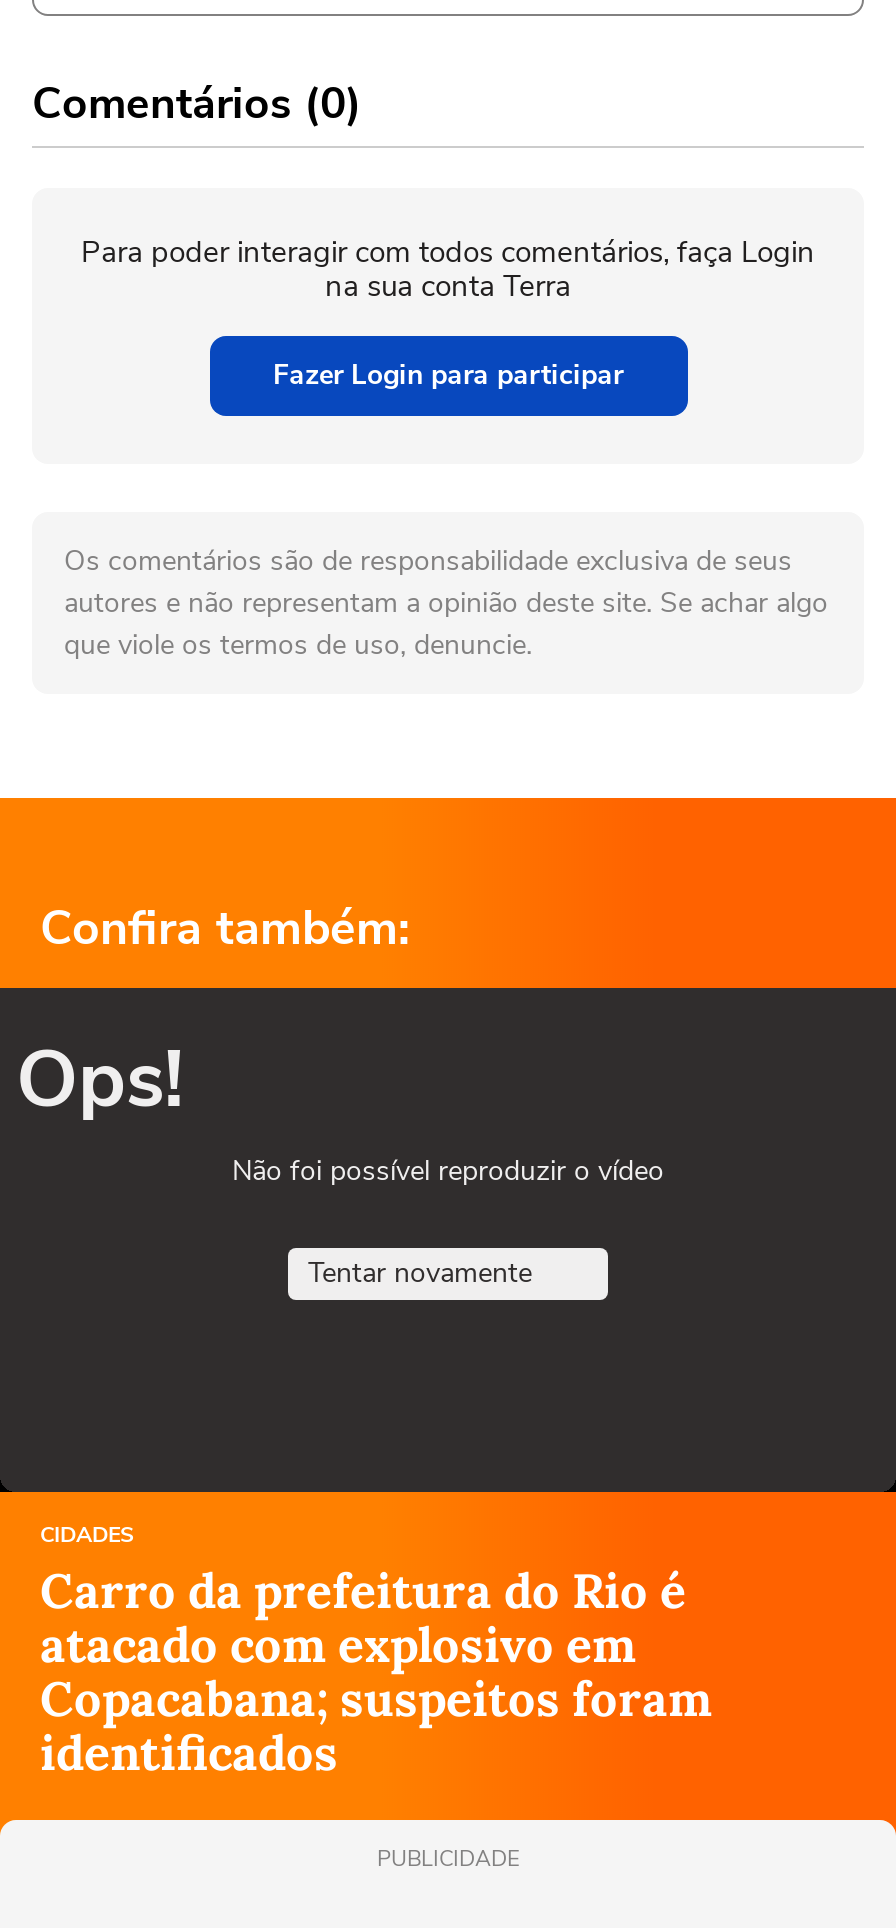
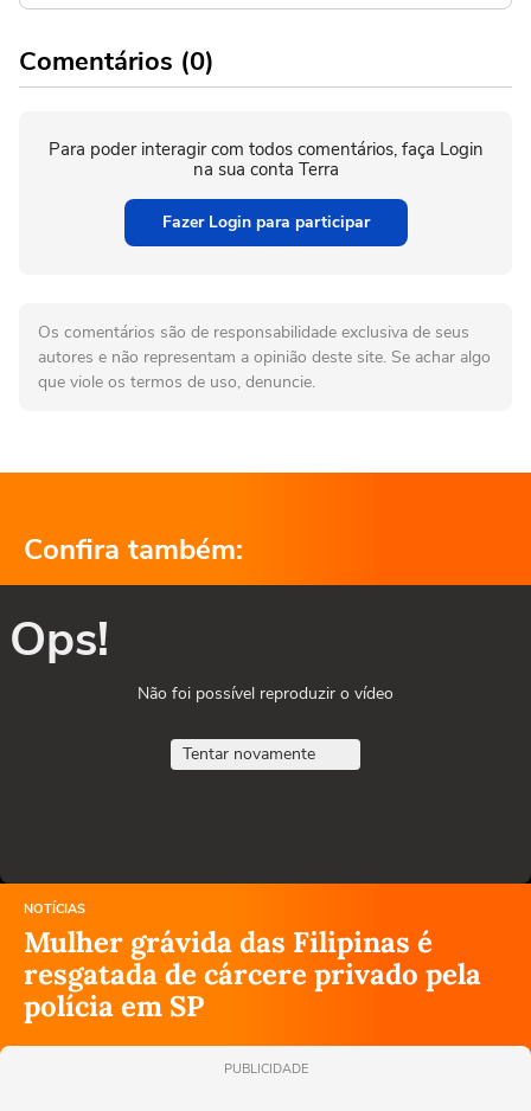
[40,1521,712,1785] CIDADES | Carro da prefeitura do Rio é | atacado com explosivo em | Copacabana; suspeitos foram | identificados -> [24,901,481,1025] NOTÍCIAS | Mulher grávida das Filipinas é | resgatada de cárcere privado pela | polícia em SP

